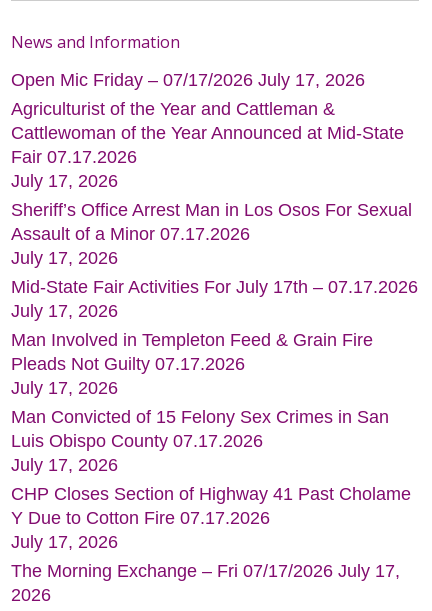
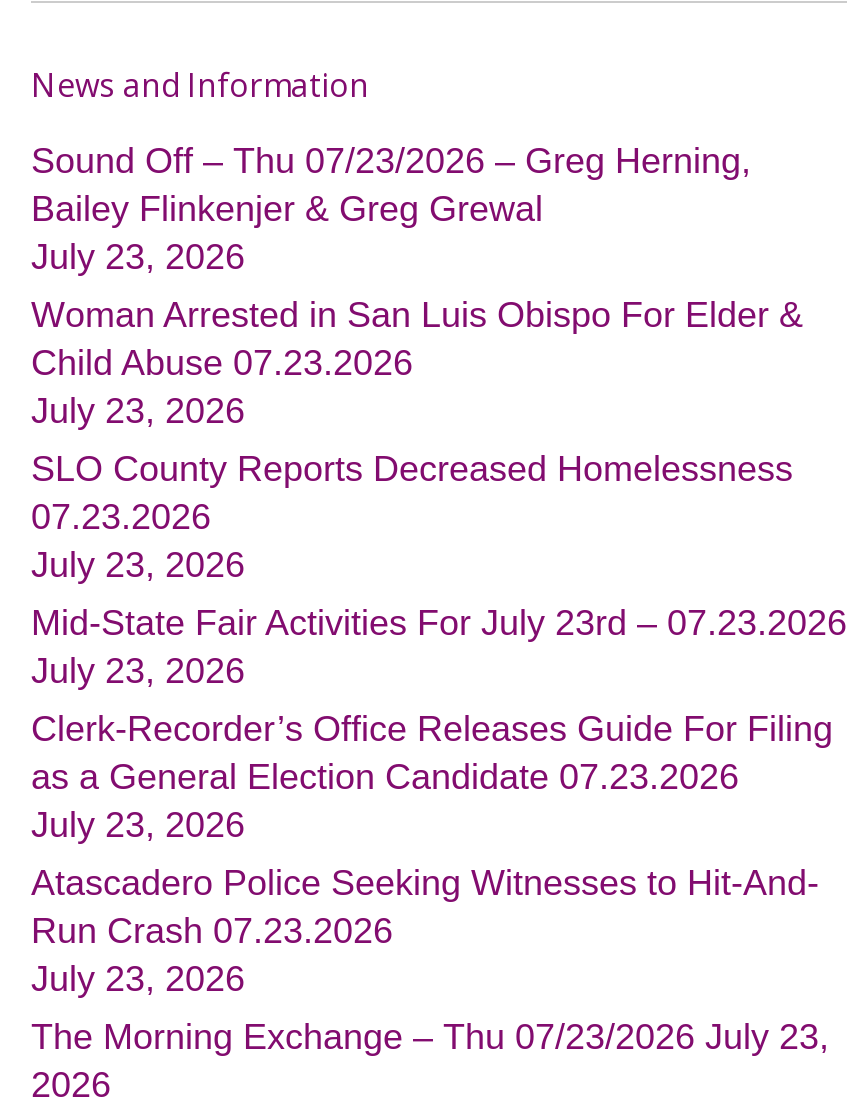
[11,70,418,581] Open Mic Friday – 07/17/2026 July 17, 2026 | Agriculturist of the Year and Cattleman & | Cattlewoman of the Year Announced at Mid-State | Fair 07.17.2026 | July 17, 2026 | Sheriff’s Office Arrest Man in Los Osos For Sexual | Assault of a Minor 07.17.2026 | July 17, 2026 | Mid-State Fair Activities For July 17th – 07.17.2026 | July 17, 2026 | Man Involved in Templeton Feed & Grain Fire | Pleads Not Guilty 07.17.2026 | July 17, 2026 | Man Convicted of 15 Felony Sex Crimes in San | Luis Obispo County 07.17.2026 | July 17, 2026 | CHP Closes Section of Highway 41 Past Cholame | Y Due to Cotton Fire 07.17.2026 | July 17, 2026 | The Morning Exchange – Fri 07/17/2026 July 17, -> [31,141,847,1057] Sound Off – Thu 07/23/2026 – Greg Herning, | Bailey Flinkenjer & Greg Grewal | July 23, 2026 | Woman Arrested in San Luis Obispo For Elder & | Child Abuse 07.23.2026 | July 23, 2026 | SLO County Reports Decreased Homelessness | 07.23.2026 | July 23, 2026 | Mid-State Fair Activities For July 23rd – 07.23.2026 | July 23, 2026 | Clerk-Recorder’s Office Releases Guide For Filing | as a General Election Candidate 07.23.2026 | July 23, 2026 | Atascadero Police Seeking Witnesses to Hit-And- | Run Crash 07.23.2026 | July 23, 2026 | The Morning Exchange – Thu 07/23/2026 July 23,

